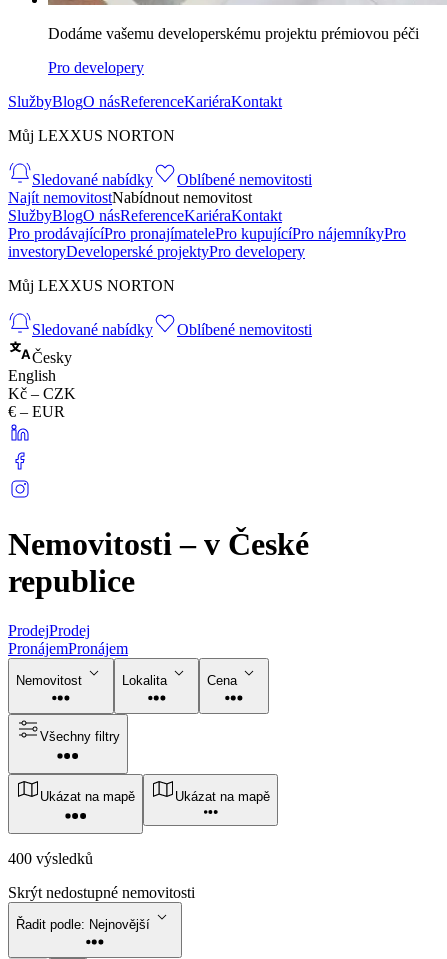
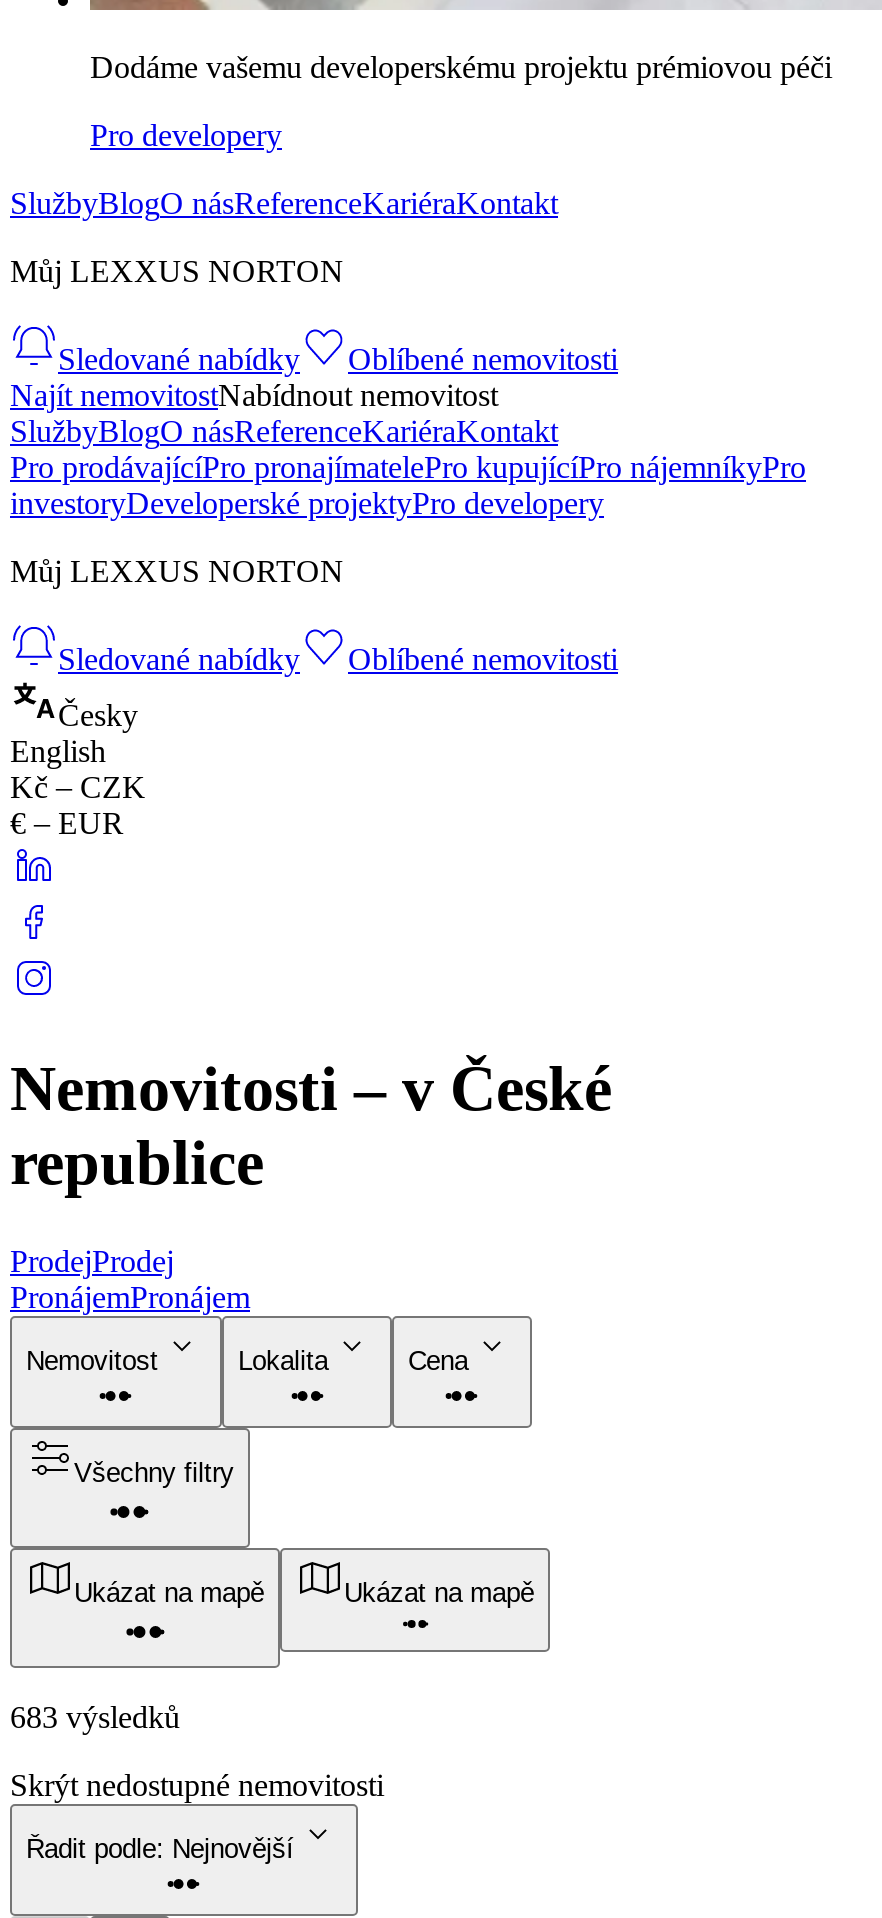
[8,850,93,867] 400 výsledků -> [10,1700,180,1734] 683 výsledků

